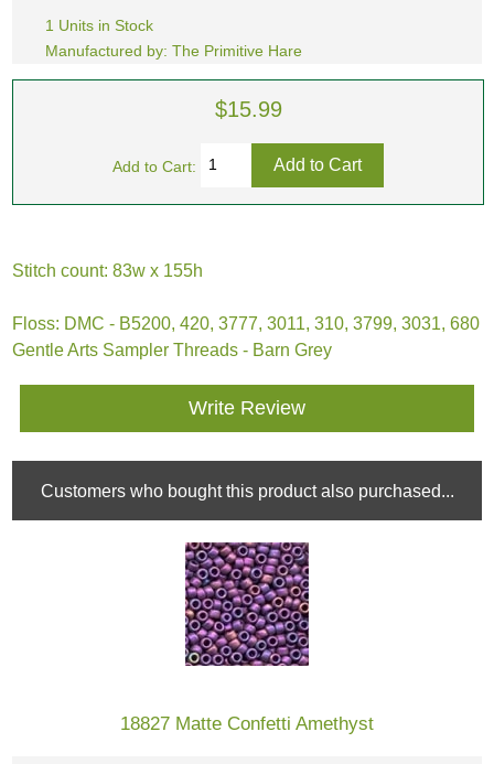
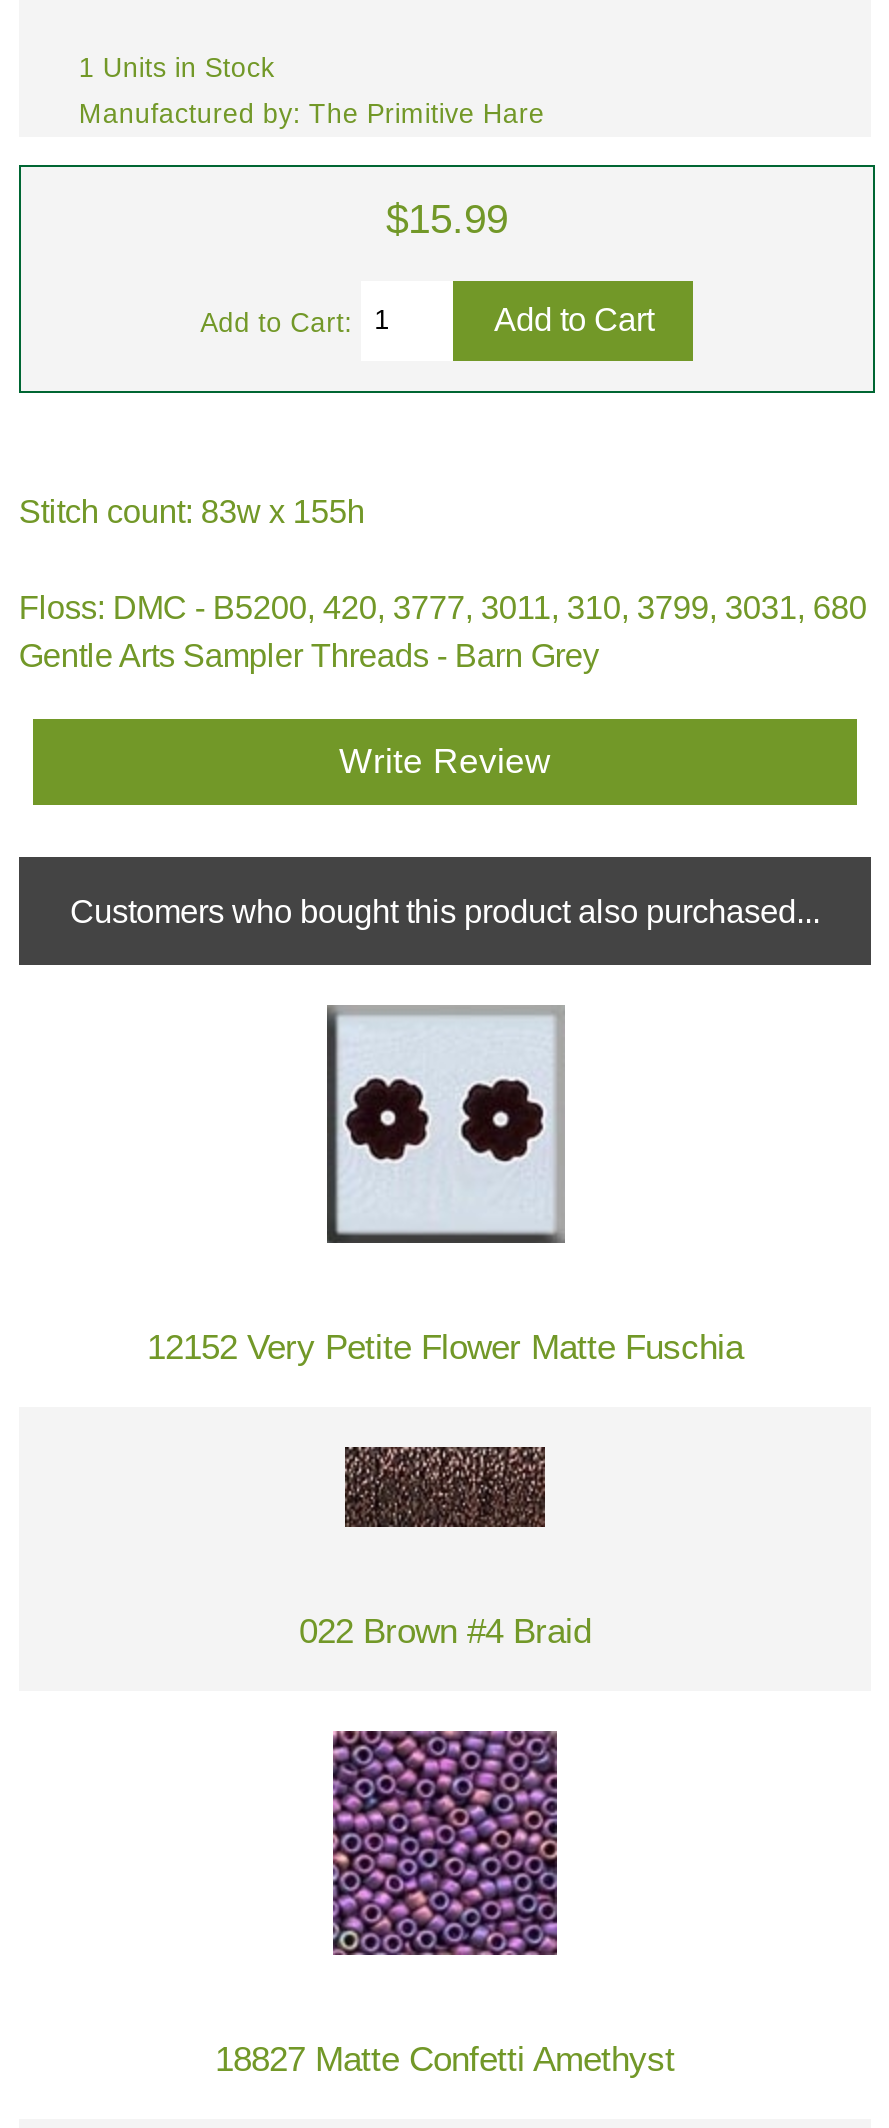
none -> [147,1327,743,1367] 12152 Very Petite Flower Matte Fuschia
none -> [299,1611,591,1651] 022 Brown #4 Braid
none -> [325,1005,567,1245] [image]
none -> [343,1445,547,1529] [image]

